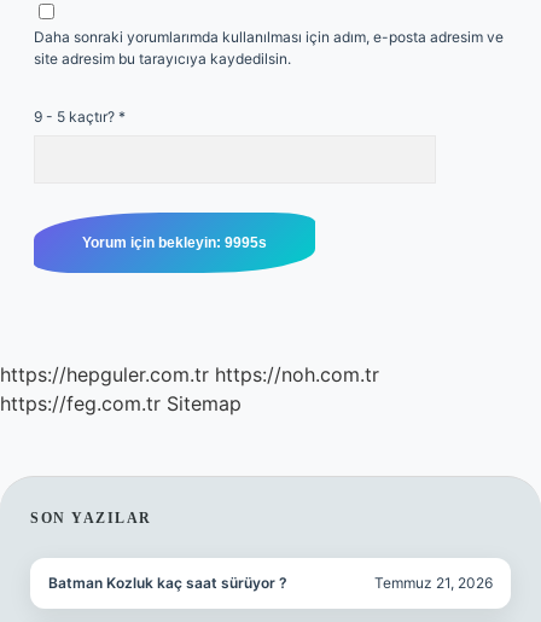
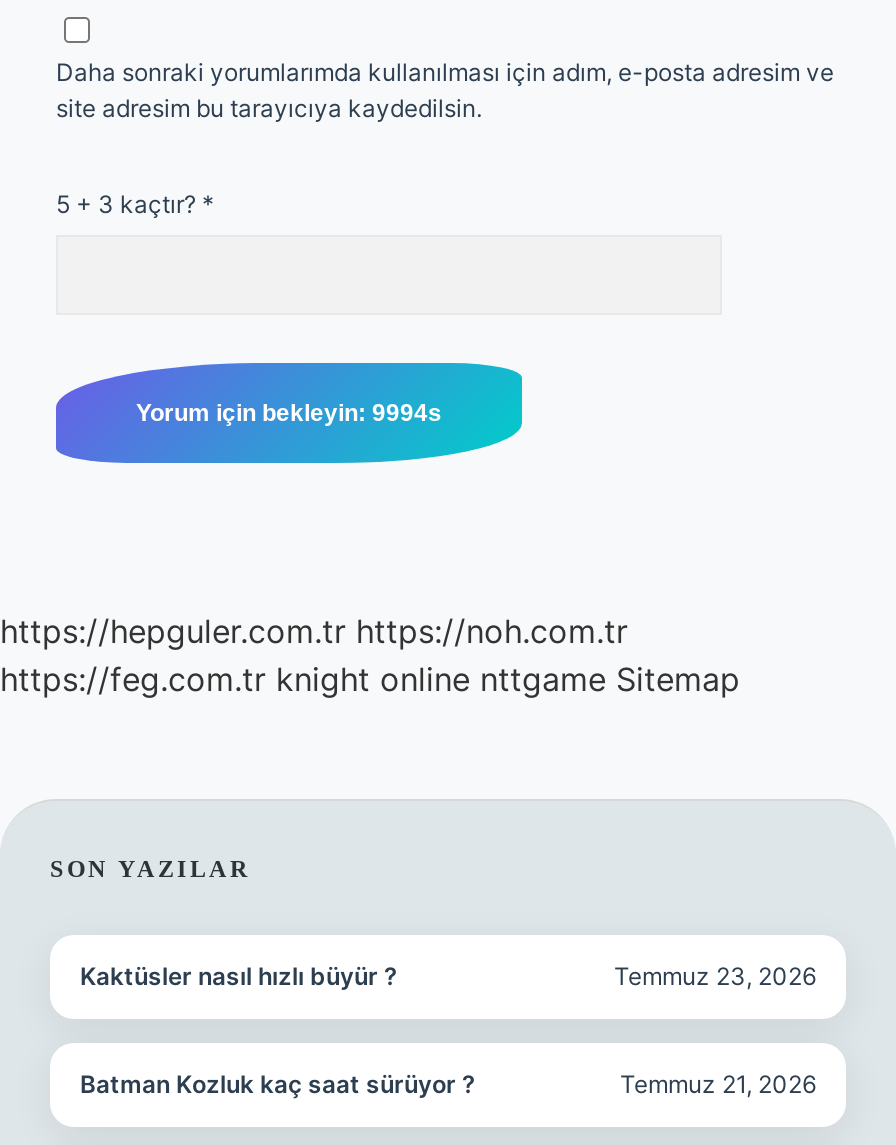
[34,107,126,126] 9 - 5 kaçtır? * -> [56,189,214,219] 5 + 3 kaçtır? *
[0,391,242,415] https://feg.com.tr Sitemap -> [0,659,740,699] https://feg.com.tr knight online nttgame Sitemap
none -> [80,961,816,991] Kaktüsler nasıl hızlı büyür ? | Temmuz 23, 2026

